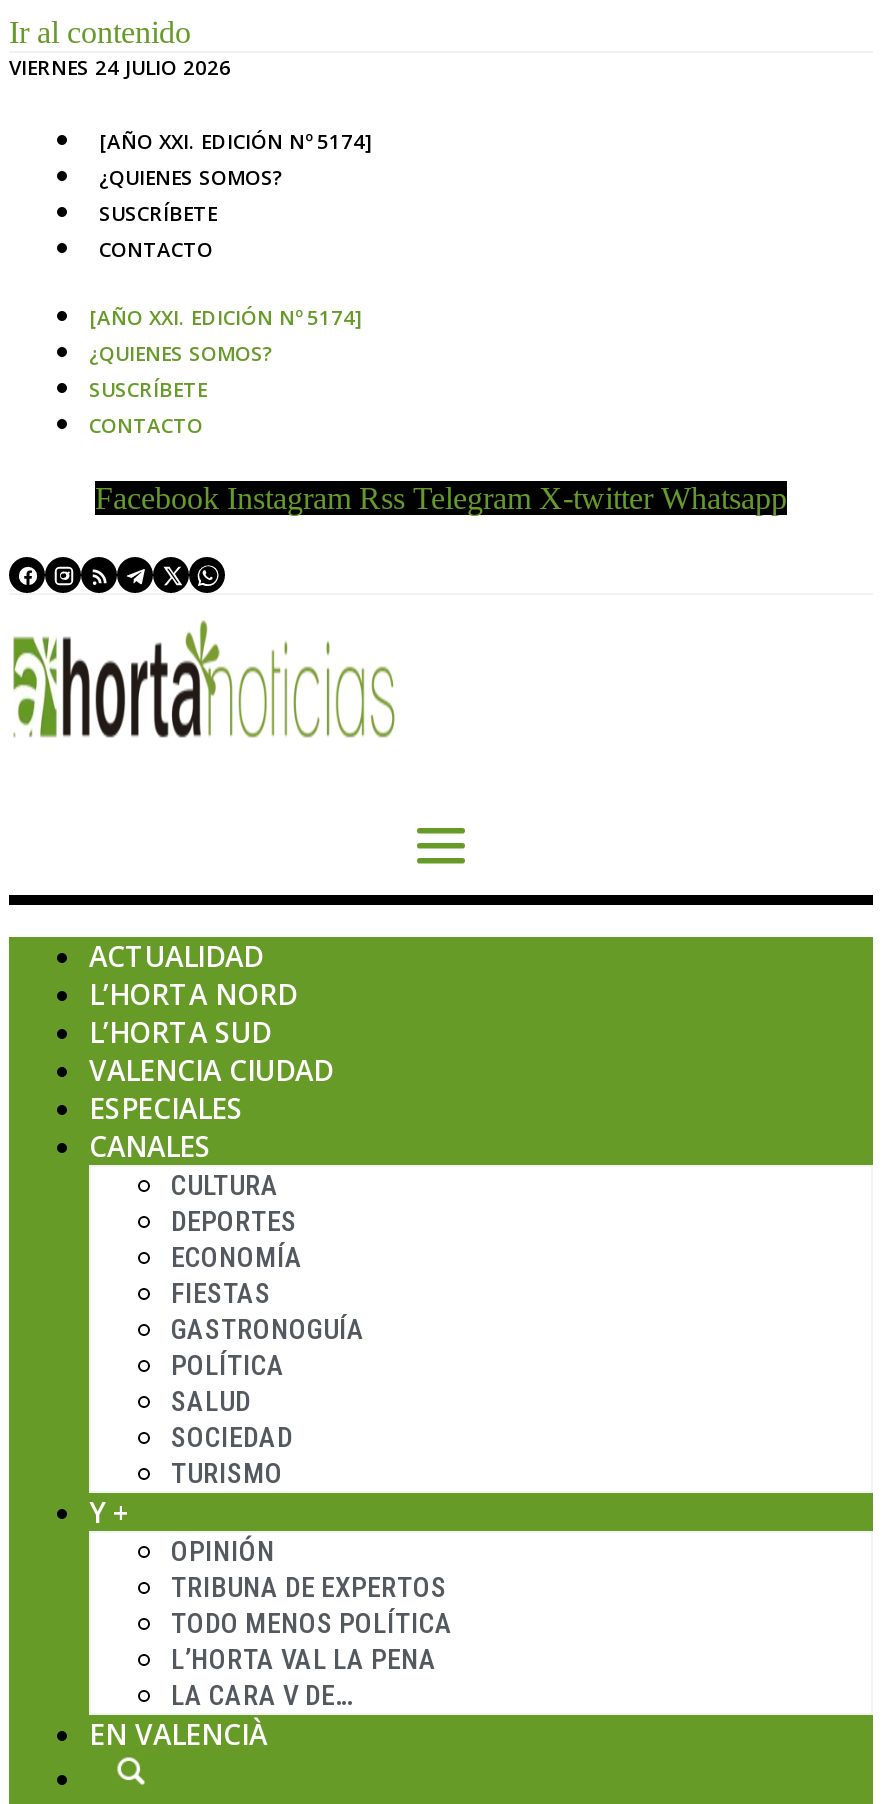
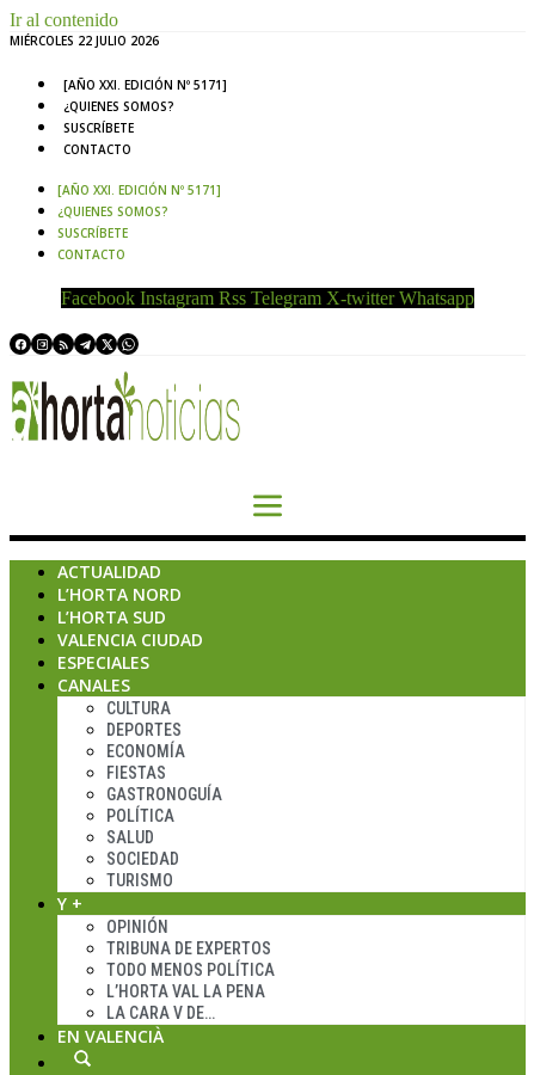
[9,53,231,81] VIERNES 24 JULIO 2026 -> [10,32,159,49] MIÉRCOLES 22 JULIO 2026
[99,127,373,155] [AÑO XXI. EDICIÓN Nº 5174] -> [63,76,227,93] [AÑO XXI. EDICIÓN Nº 5171]
[89,303,363,331] [AÑO XXI. EDICIÓN Nº 5174] -> [57,182,221,198] [AÑO XXI. EDICIÓN Nº 5171]

